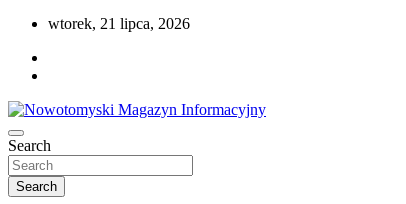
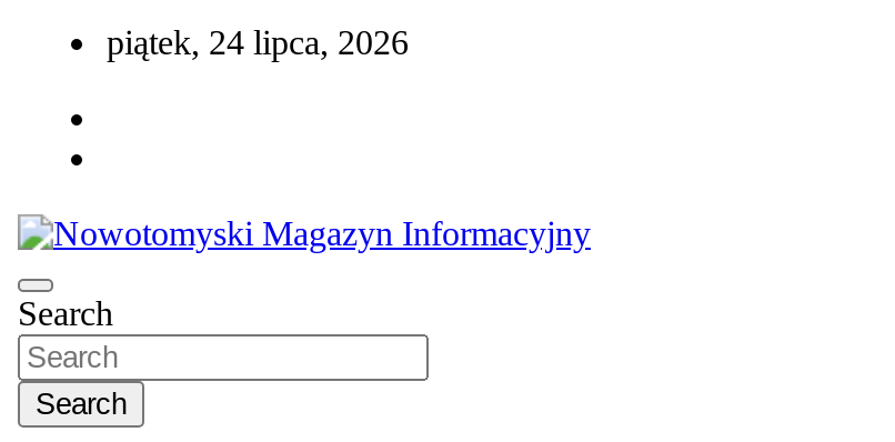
[48,15,190,32] wtorek, 21 lipca, 2026 -> [107,23,409,61] piątek, 24 lipca, 2026

